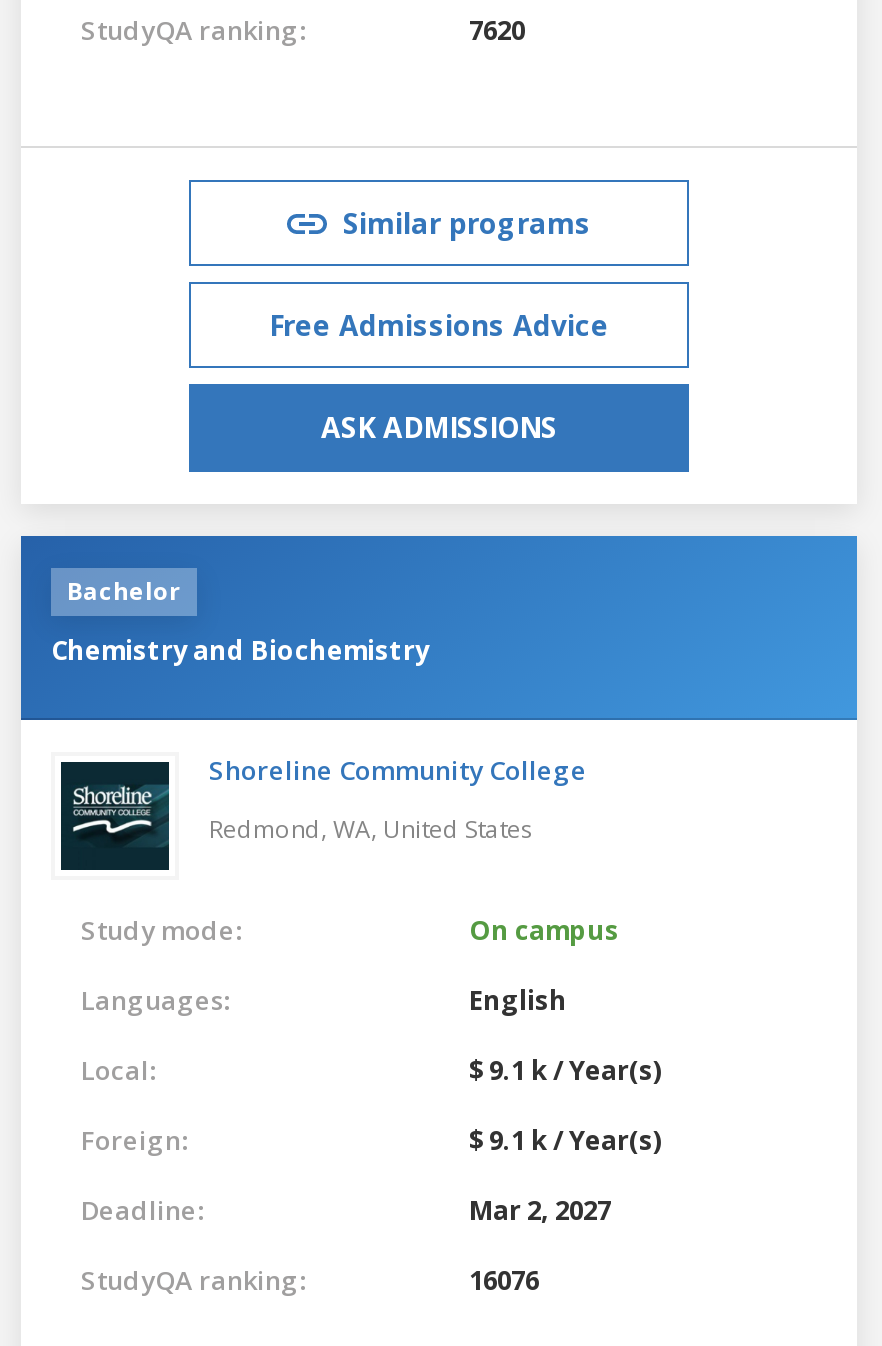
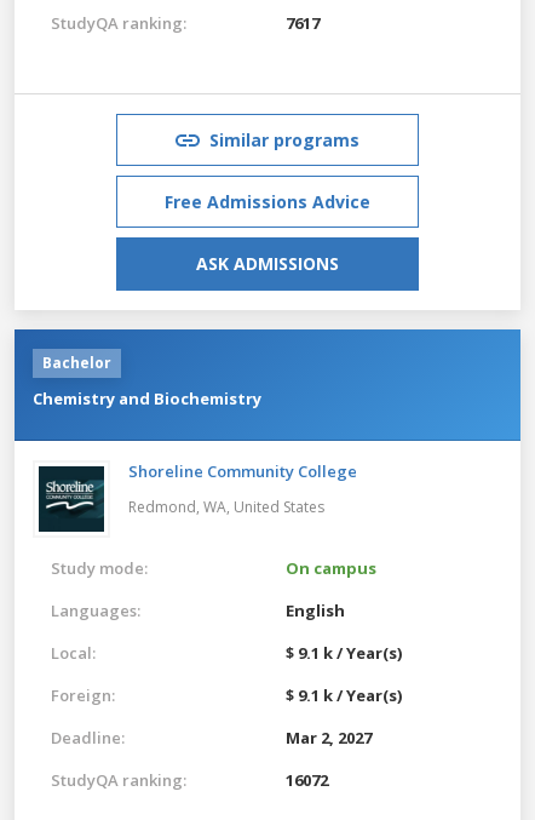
[469,12,525,48] 7620 -> [286,12,320,34] 7617
[469,1262,539,1298] 16076 -> [286,769,328,791] 16072

